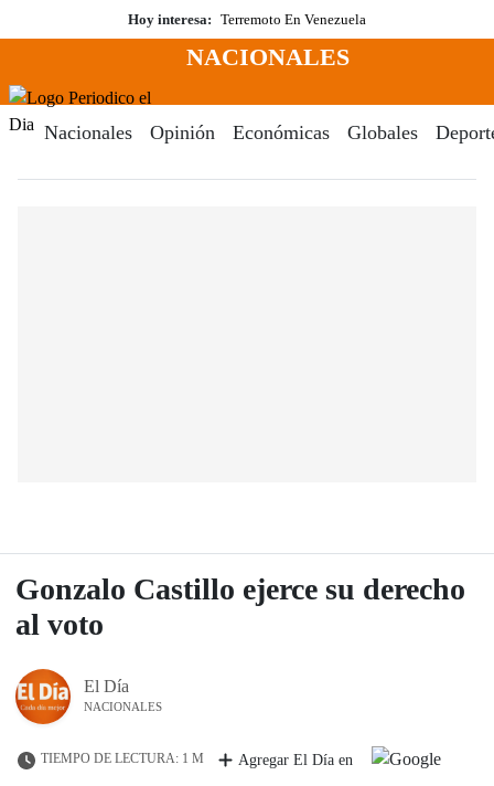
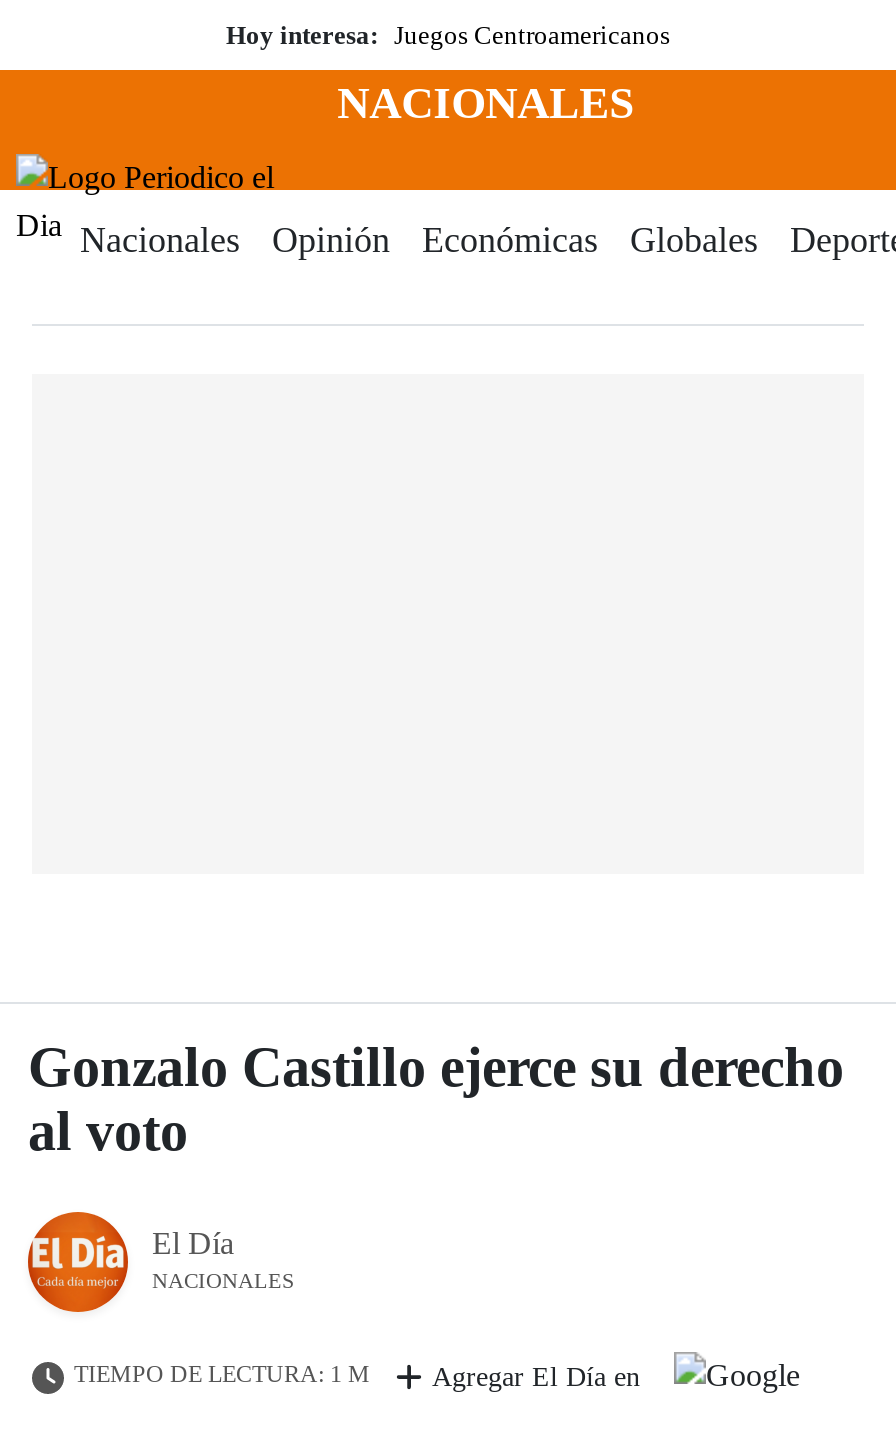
[128,11,366,28] Hoy interesa: Terremoto En Venezuela -> [226,20,670,50] Hoy interesa: Juegos Centroamericanos

